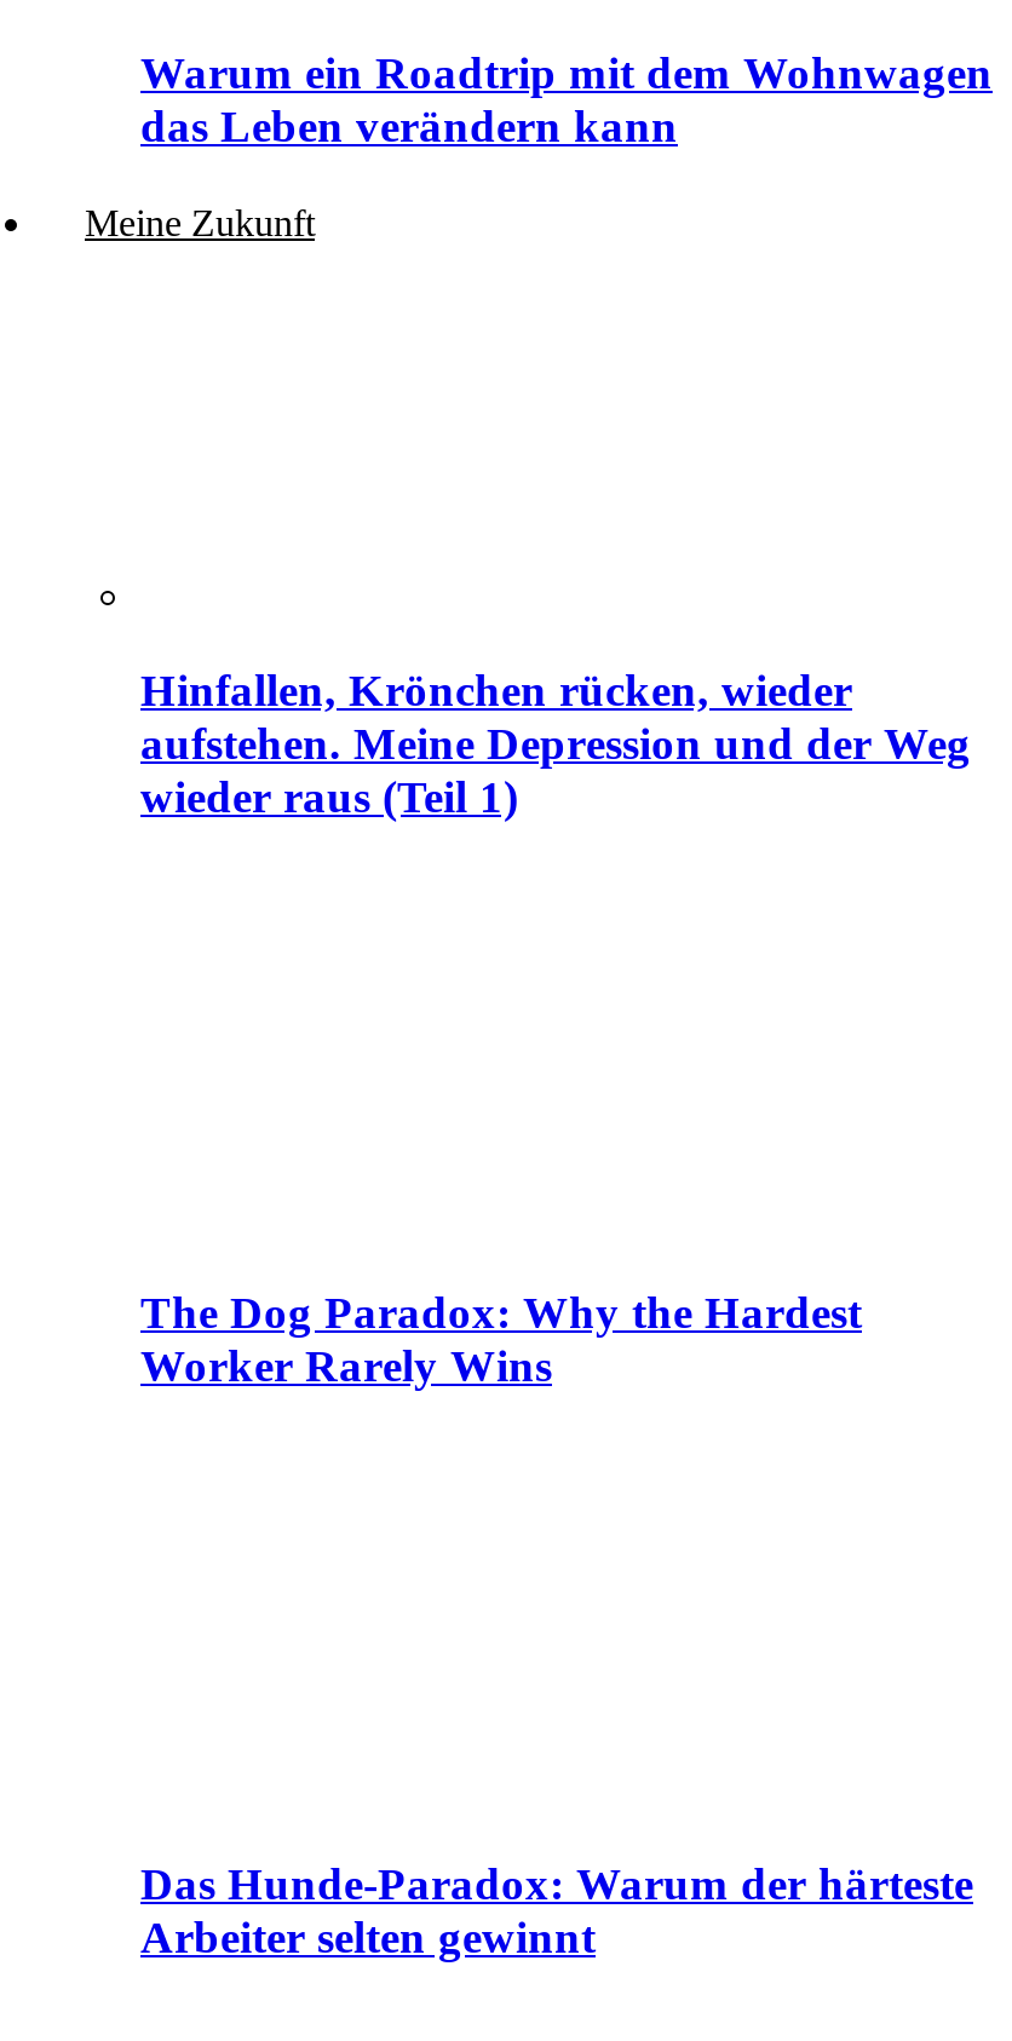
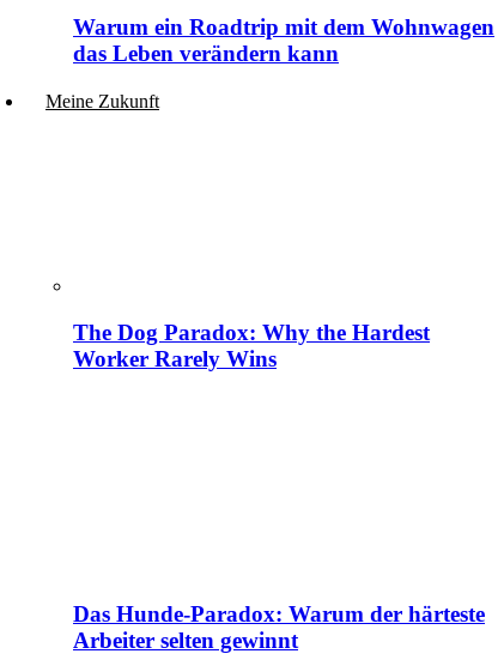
[140,664,971,822] Hinfallen, Krönchen rücken, wieder | aufstehen. Meine Depression und der Weg | wieder raus (Teil 1) -> none

